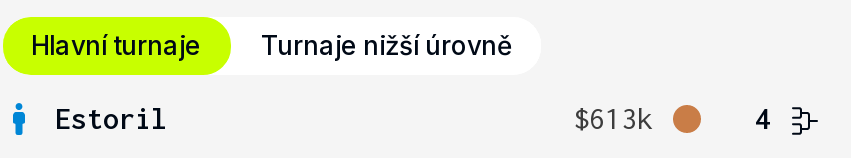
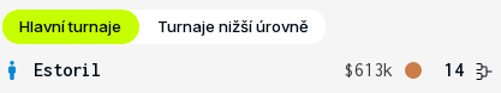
[755,101,771,135] 4 -> [445,60,464,80] 14

